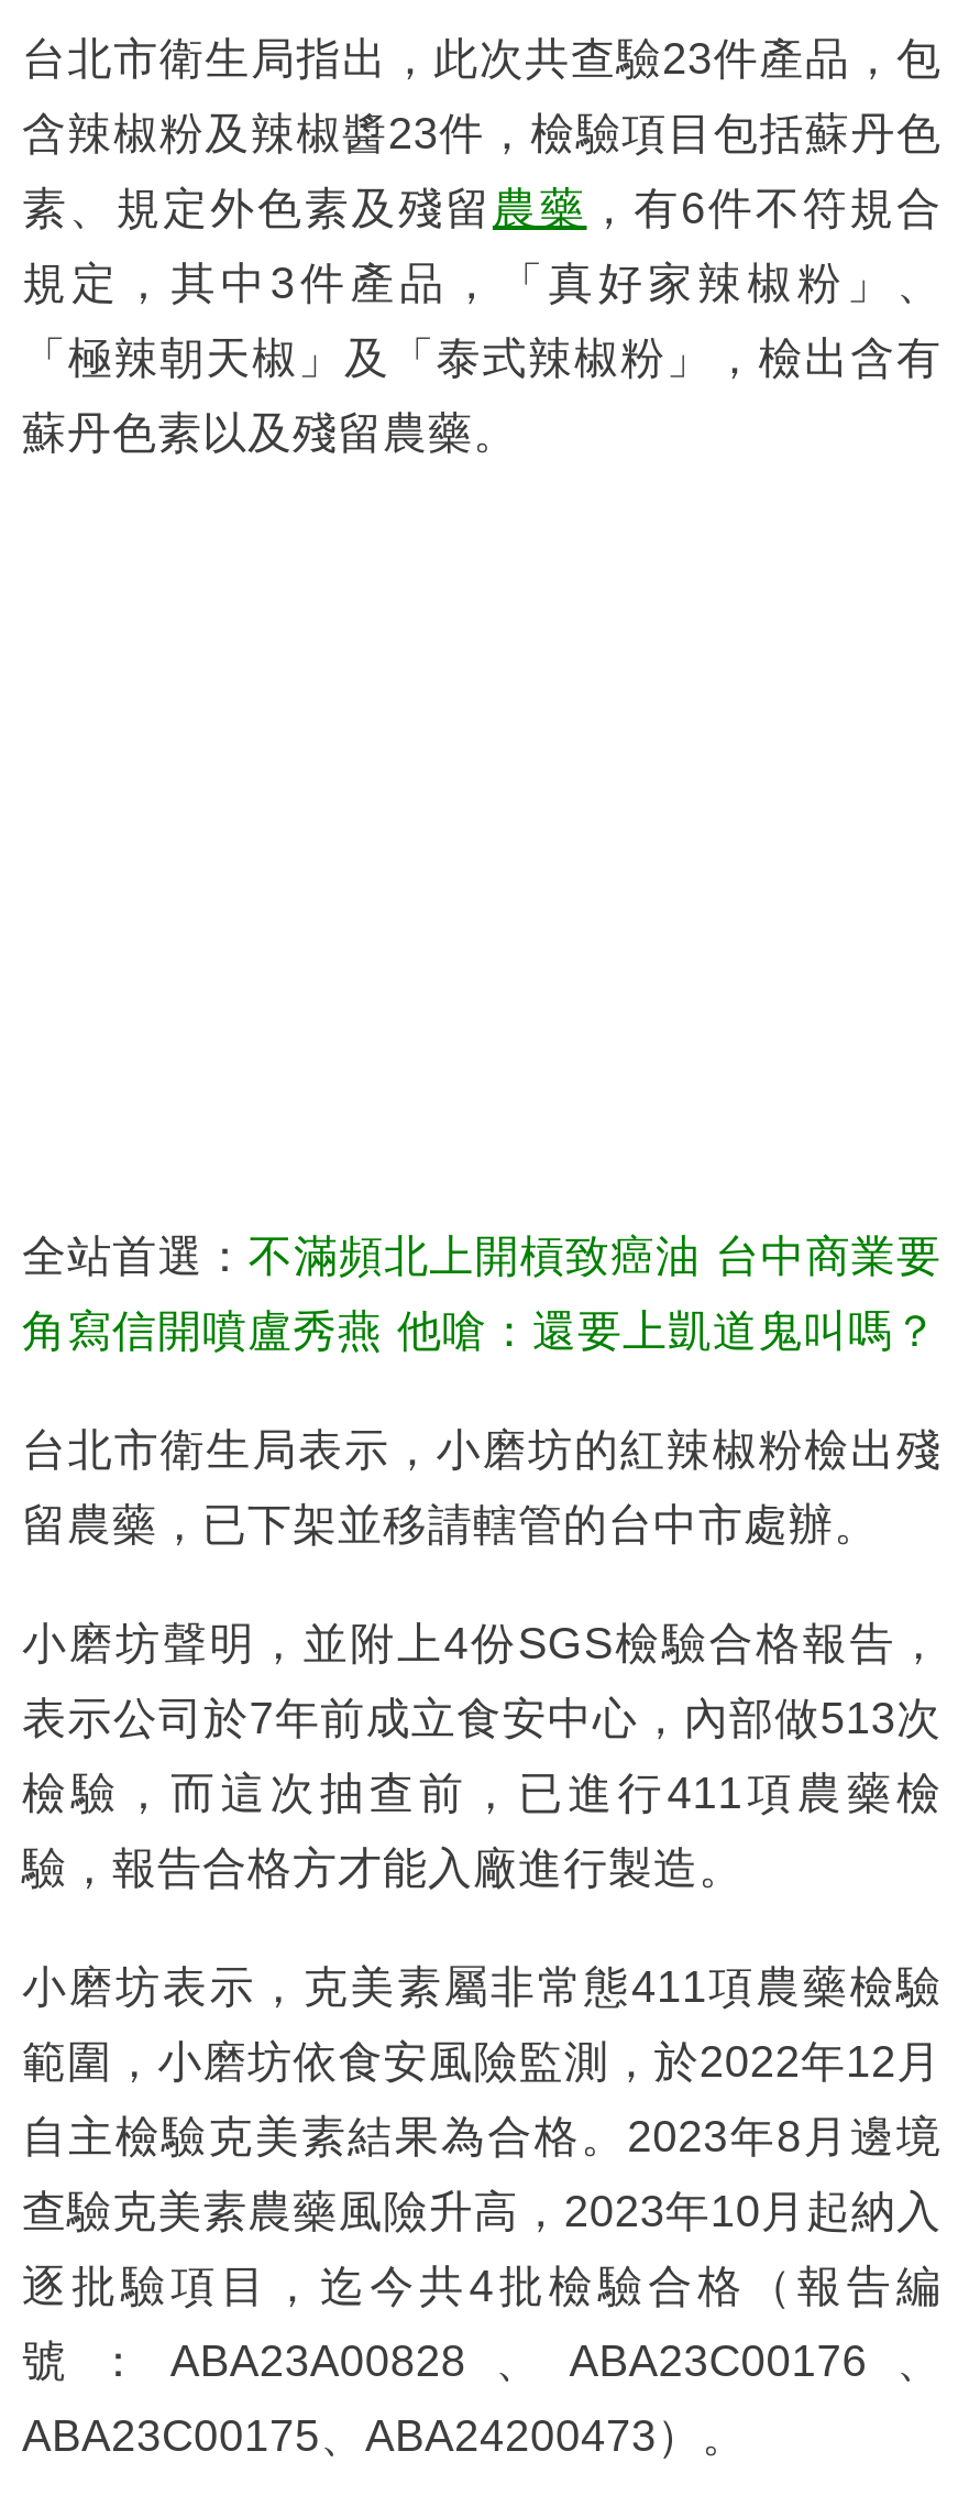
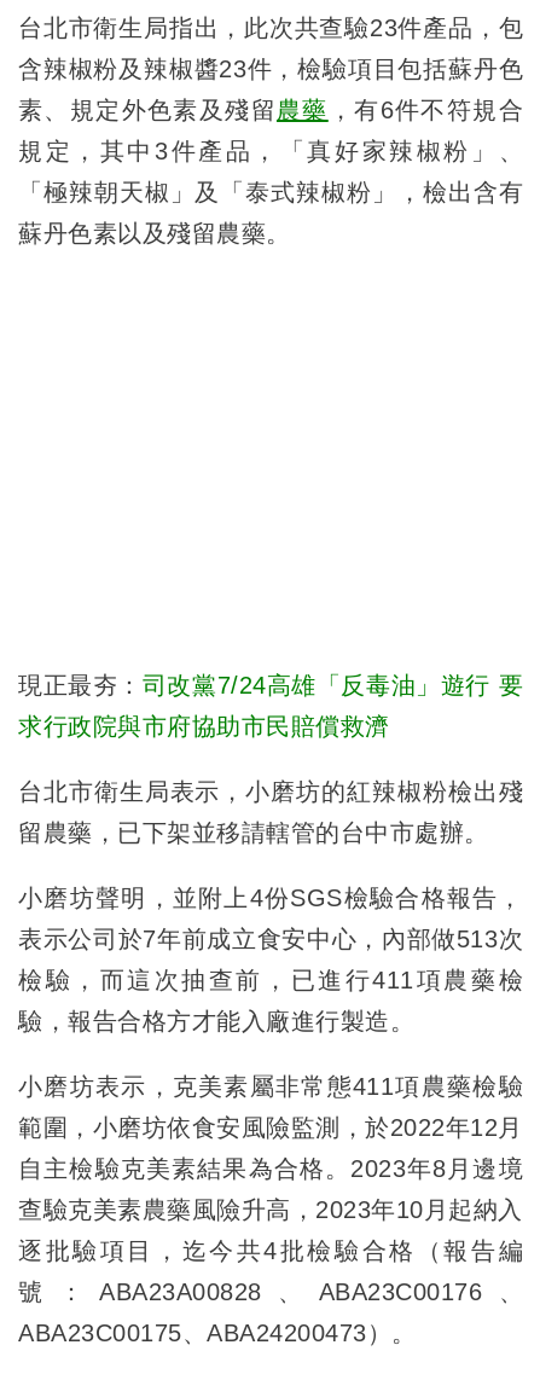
[22,1231,942,1279] 全站首選：不滿頻北上開槓致癌油 台中商業要 -> [18,672,523,698] 現正最夯：司改黨7/24高雄「反毒油」遊行 要
[22,1306,938,1354] 角寫信開噴盧秀燕 他嗆：還要上凱道鬼叫嗎？ -> [18,713,390,739] 求行政院與市府協助市民賠償救濟

